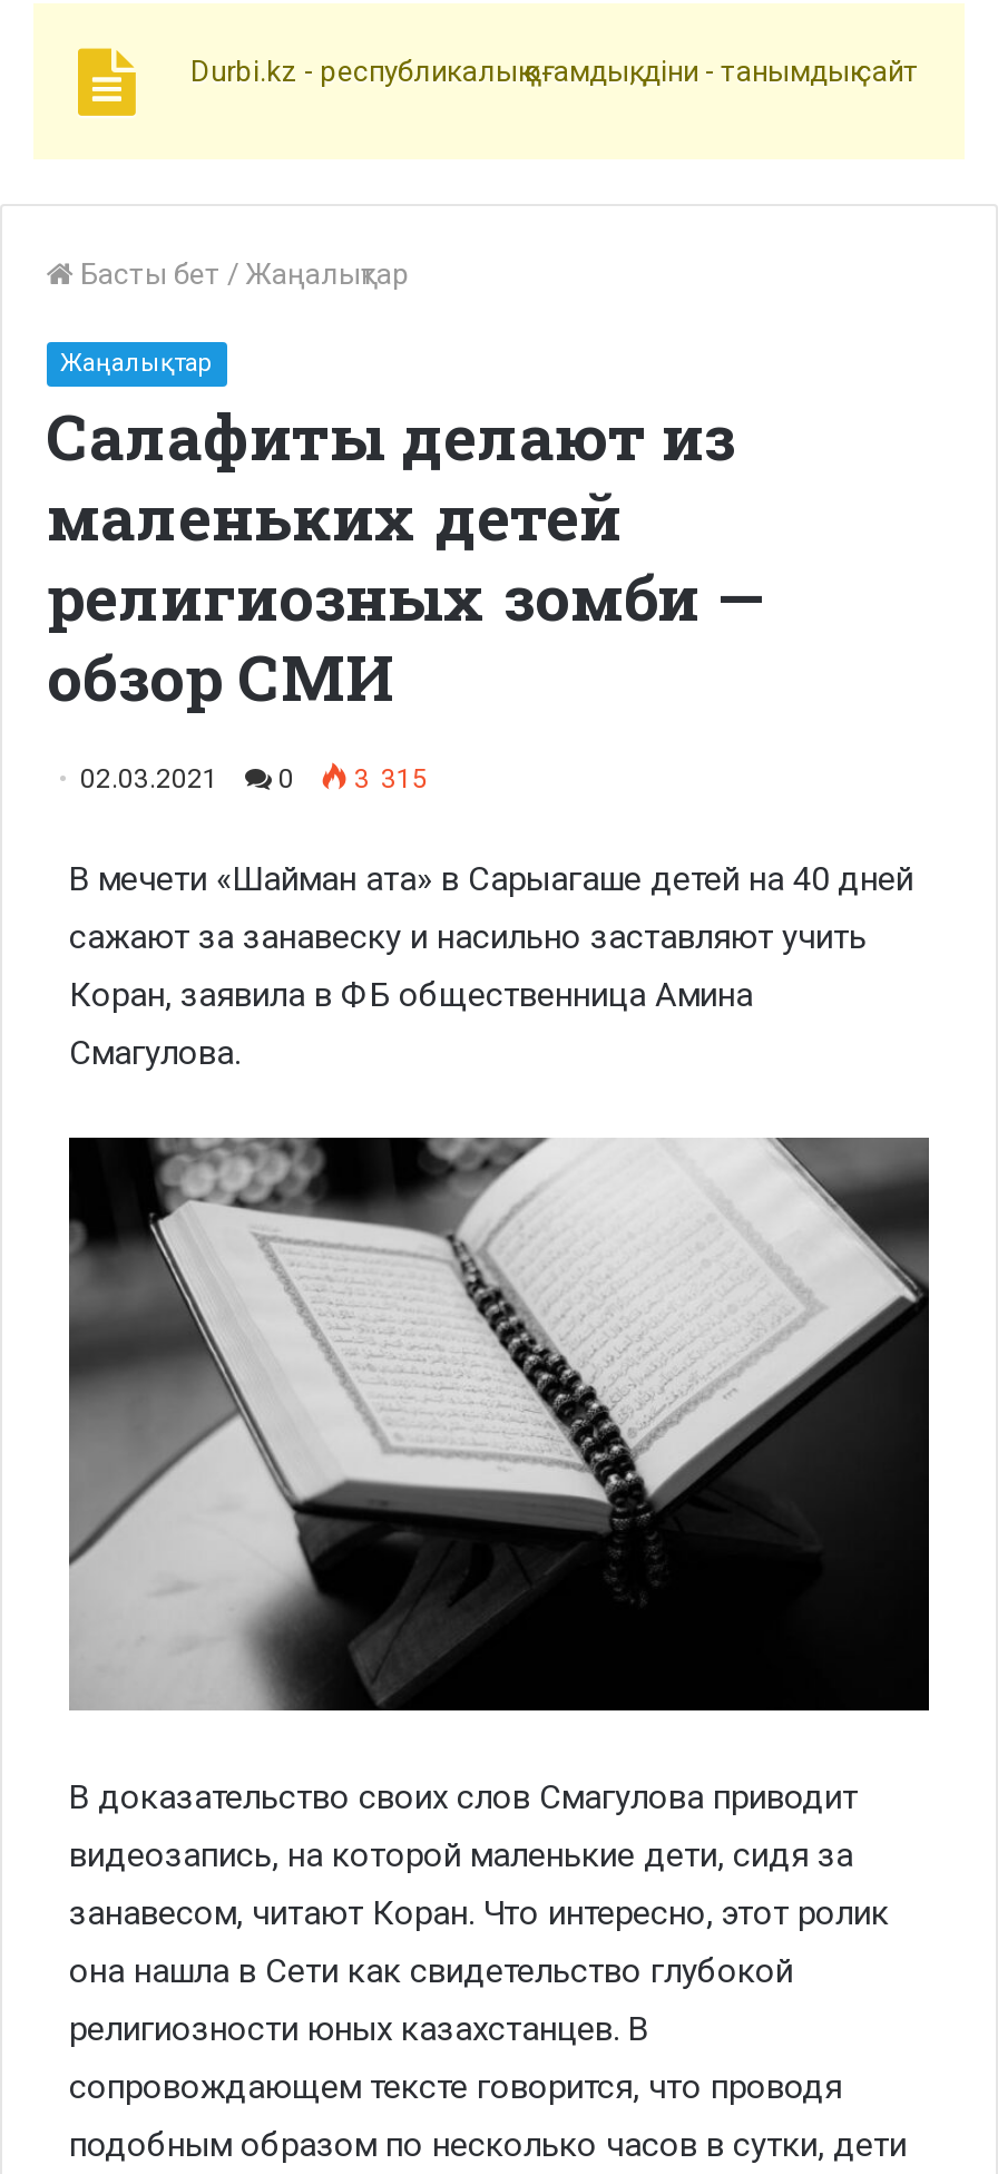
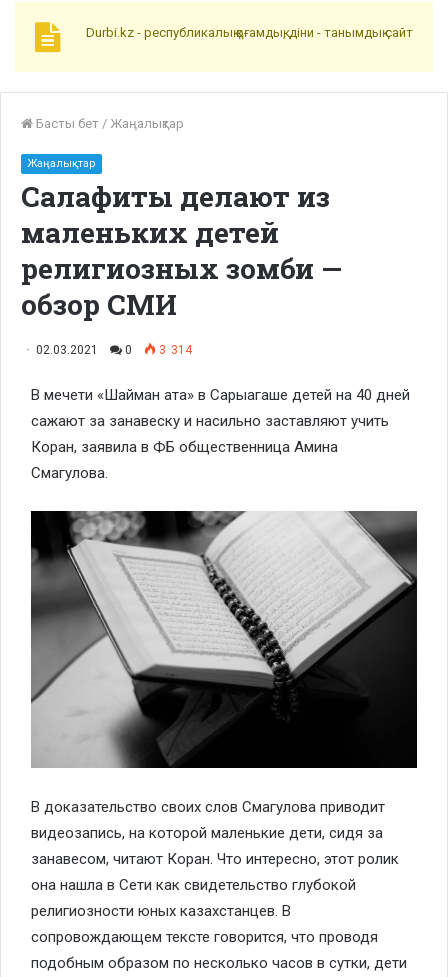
[80,762,428,793] 02.03.2021 0 3 315 -> [36,342,192,356] 02.03.2021 0 3 314

